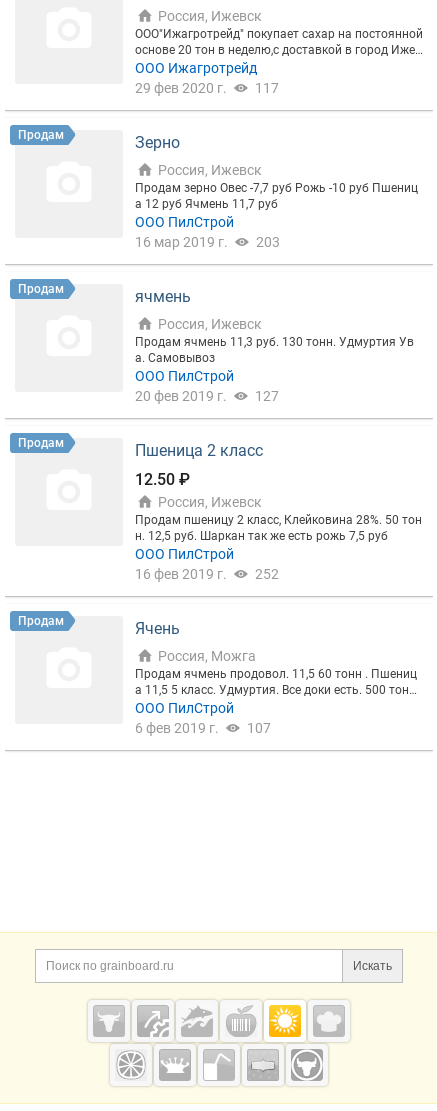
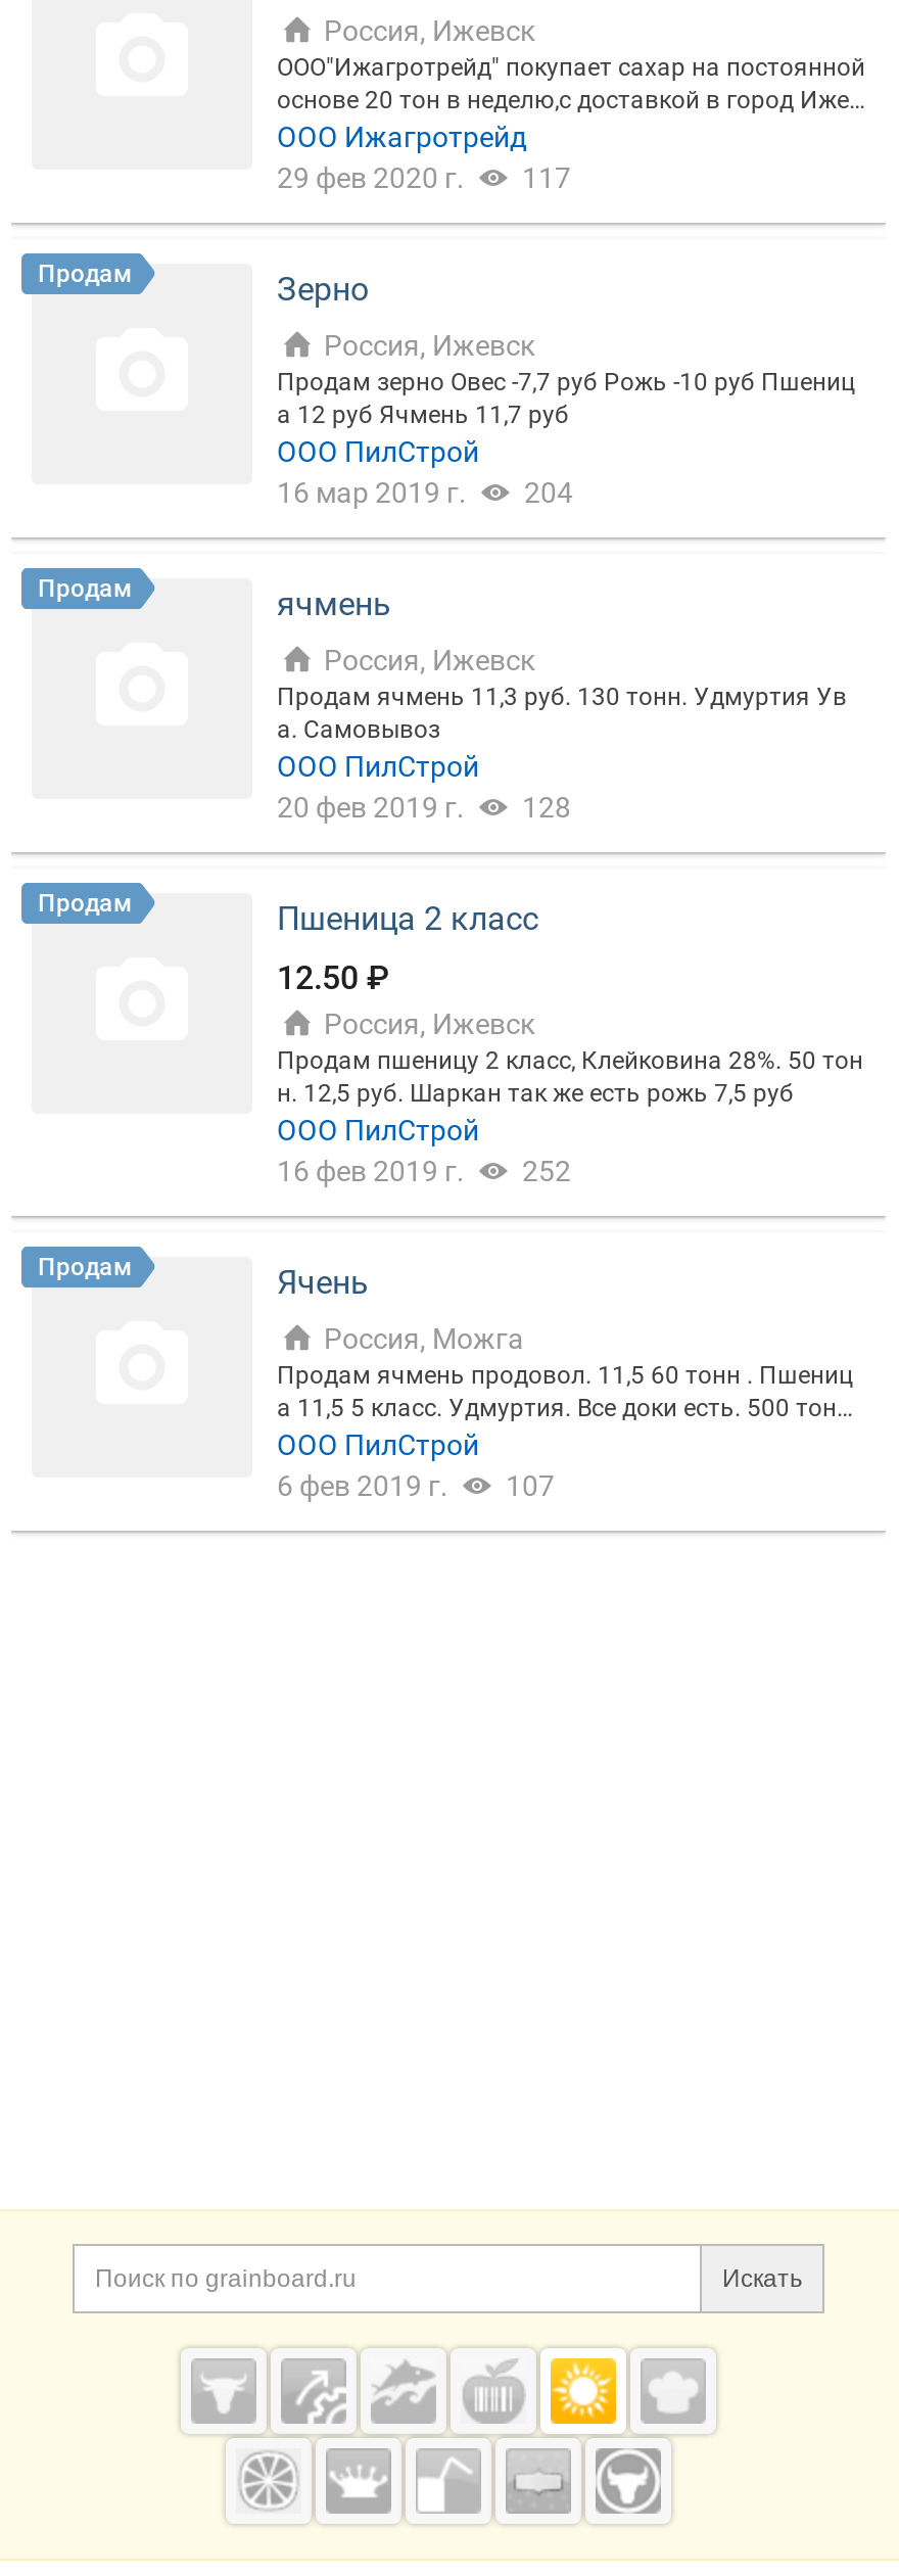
[135,234,280,250] 16 мар 2019 г. 203 -> [277,476,573,509] 16 мар 2019 г. 204
[135,388,279,404] 20 фев 2019 г. 127 -> [277,791,571,824] 20 фев 2019 г. 128

